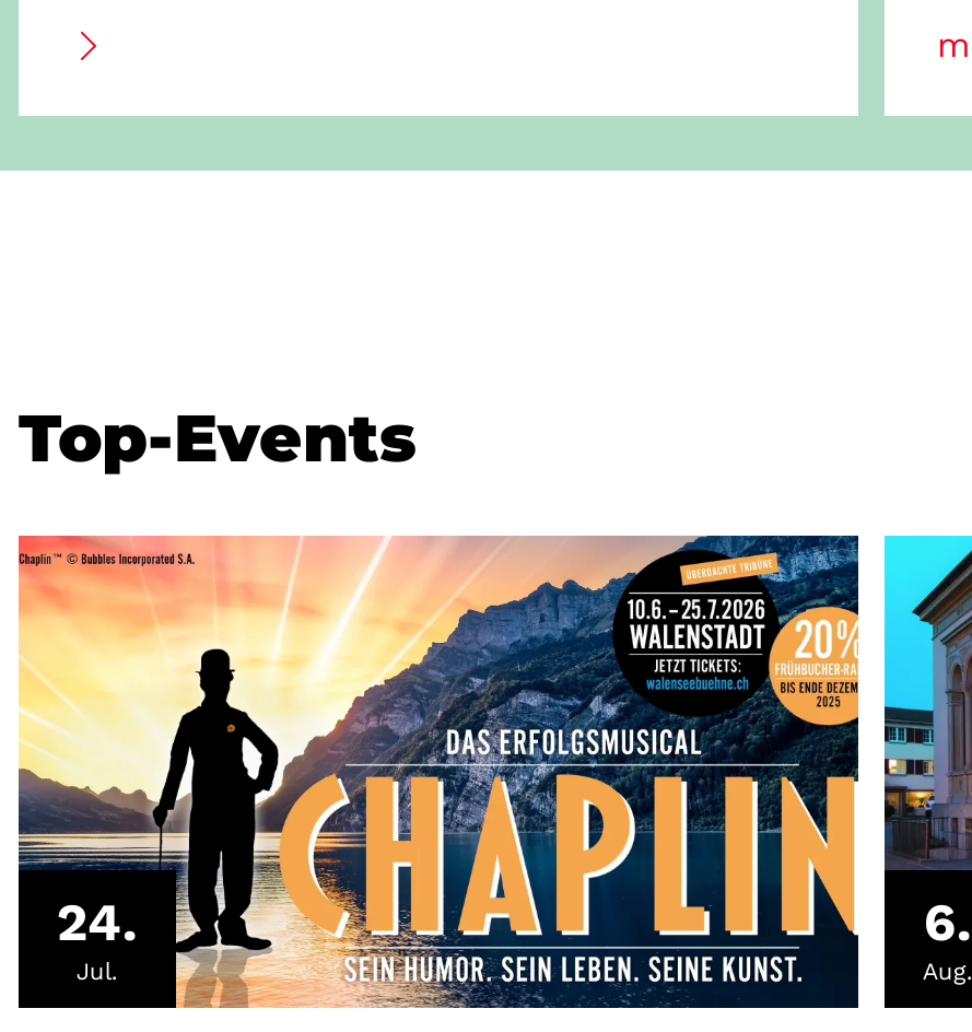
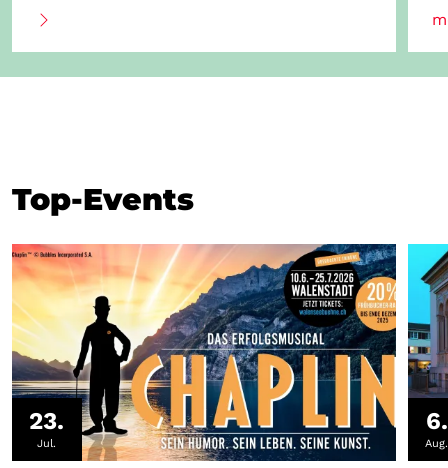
[57,891,138,952] 24. -> [29,407,64,435] 23.

